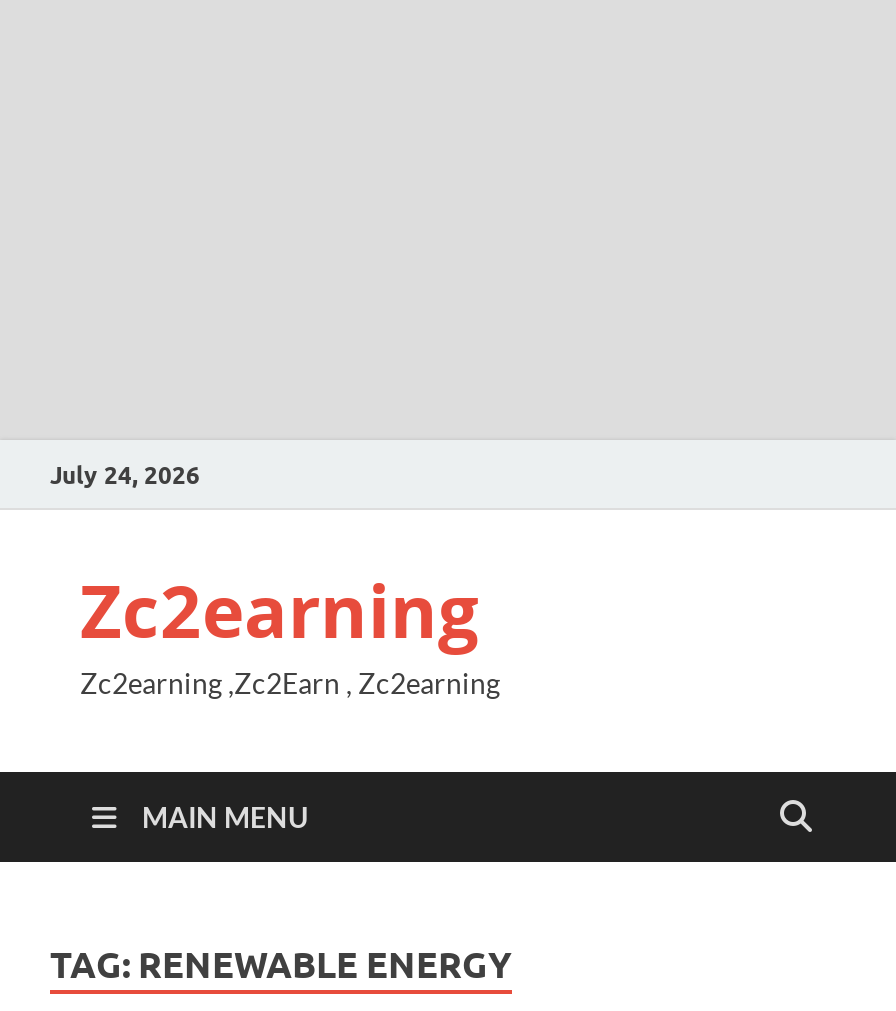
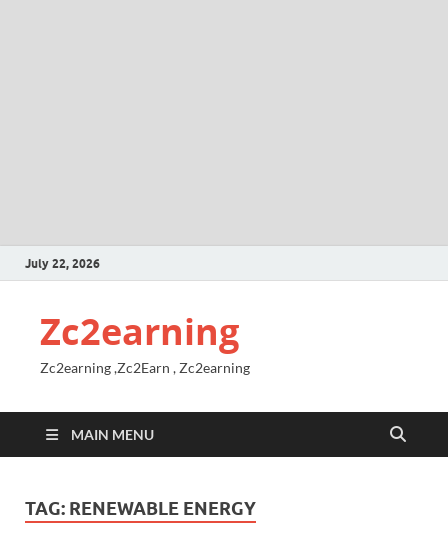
[50,459,200,489] July 24, 2026 -> [25,255,100,270] July 22, 2026

